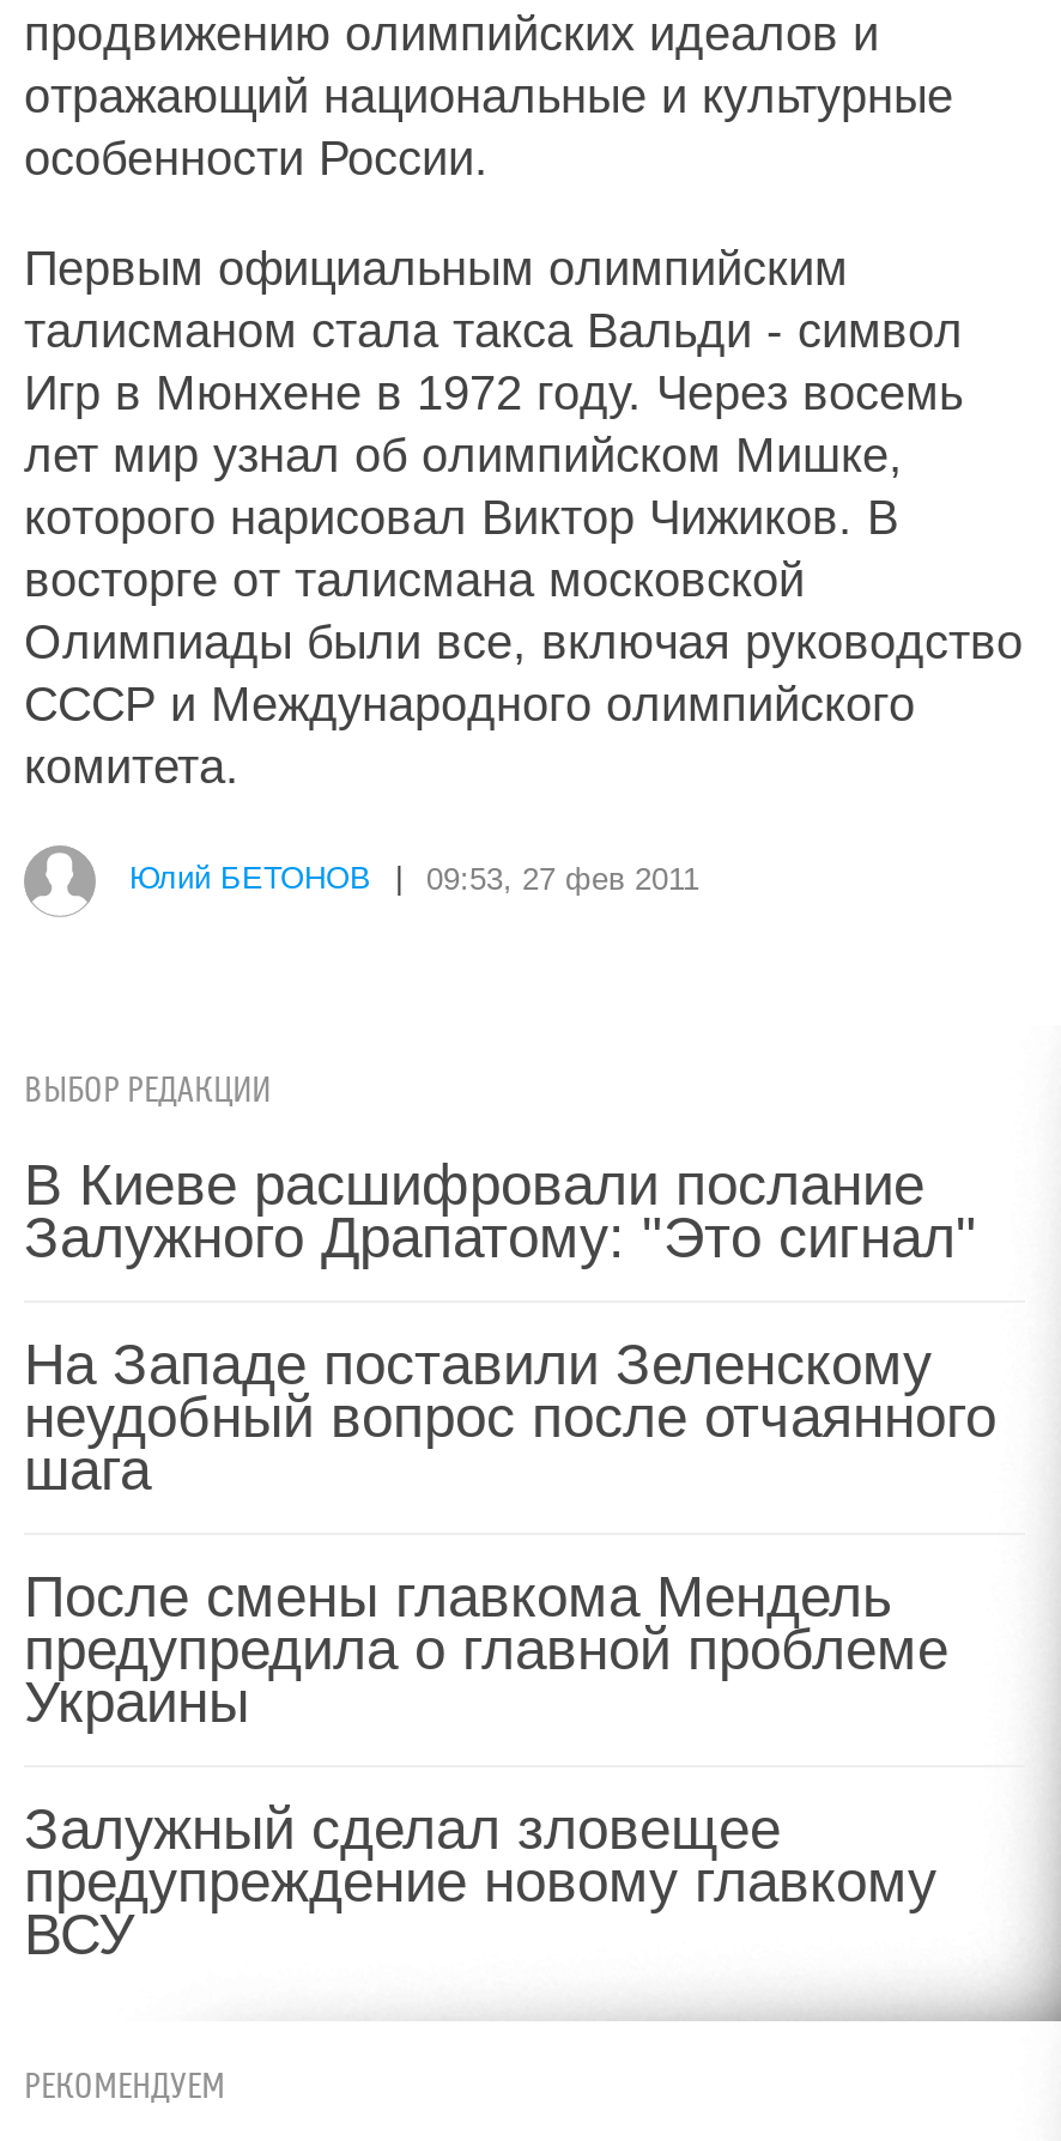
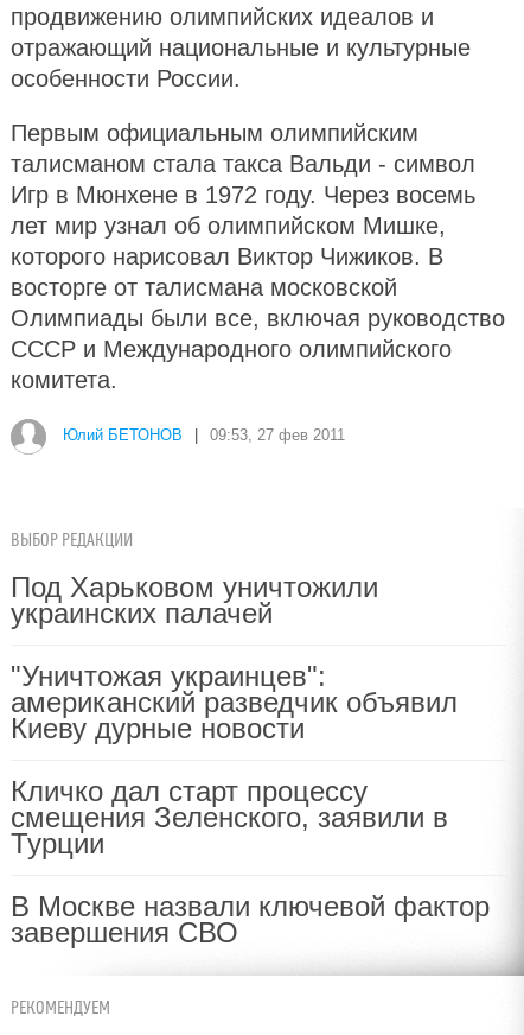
[24,1152,977,1269] В Киеве расшифровали послание | Залужного Драпатому: "Это сигнал" -> [11,571,378,629] Под Харьковом уничтожили | украинских палачей
[24,1332,996,1502] На Западе поставили Зеленскому | неудобный вопрос после отчаянного | шага -> [11,660,458,744] "Уничтожая украинцев": | американский разведчик объявил | Киеву дурные новости
[24,1564,948,1734] После смены главкома Мендель | предупредила о главной проблеме | Украины -> [11,775,448,859] Кличко дал старт процессу | смещения Зеленского, заявили в | Турции
[24,1796,936,1966] Залужный сделал зловещее | предупреждение новому главкому | ВСУ -> [11,890,490,948] В Москве назвали ключевой фактор | завершения СВО

